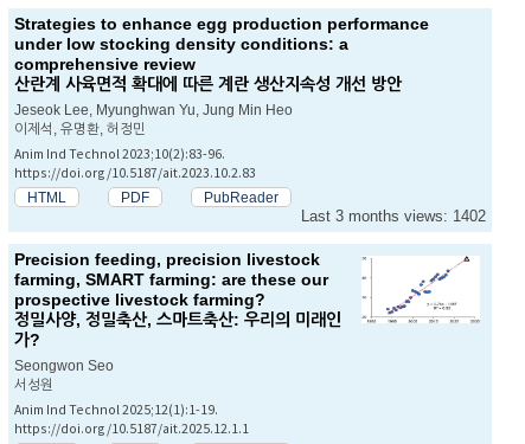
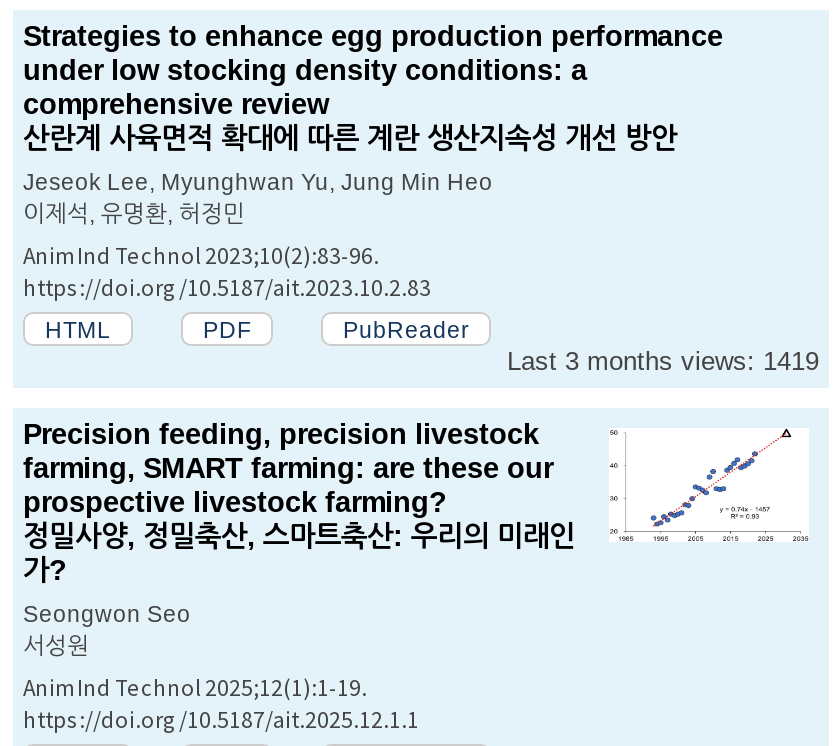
[301,208,486,225] Last 3 months views: 1402 -> [507,347,819,377] Last 3 months views: 1419

